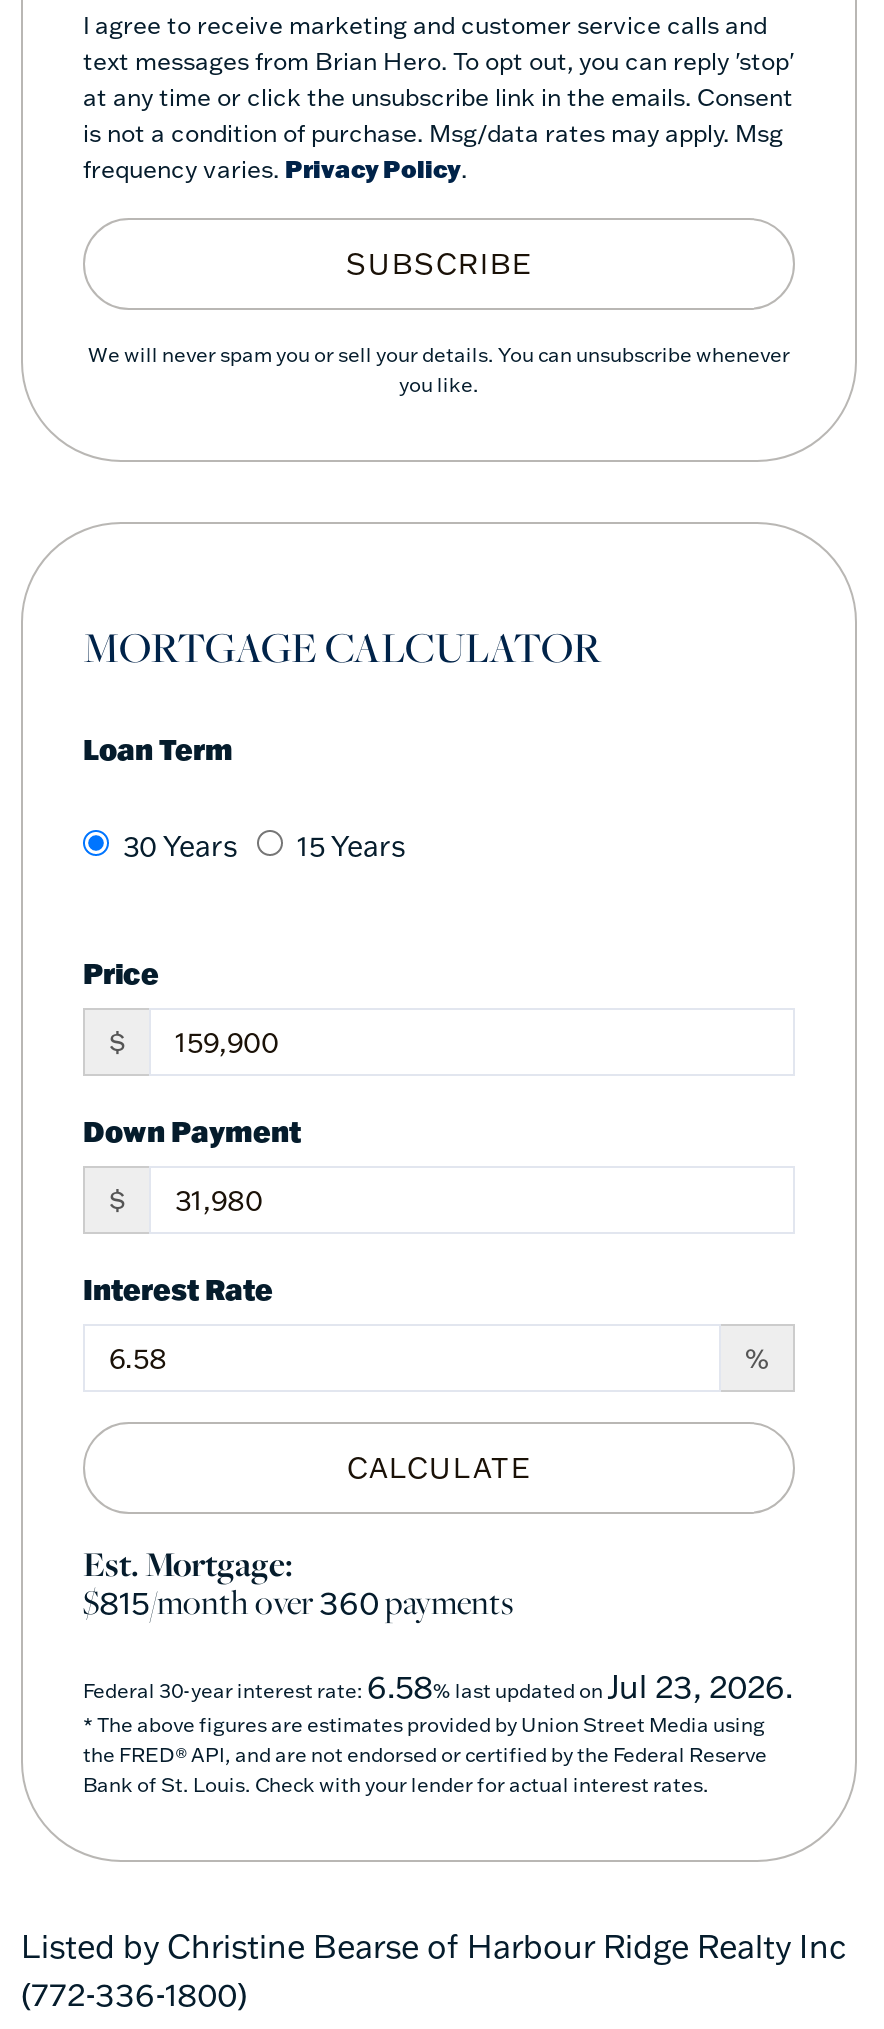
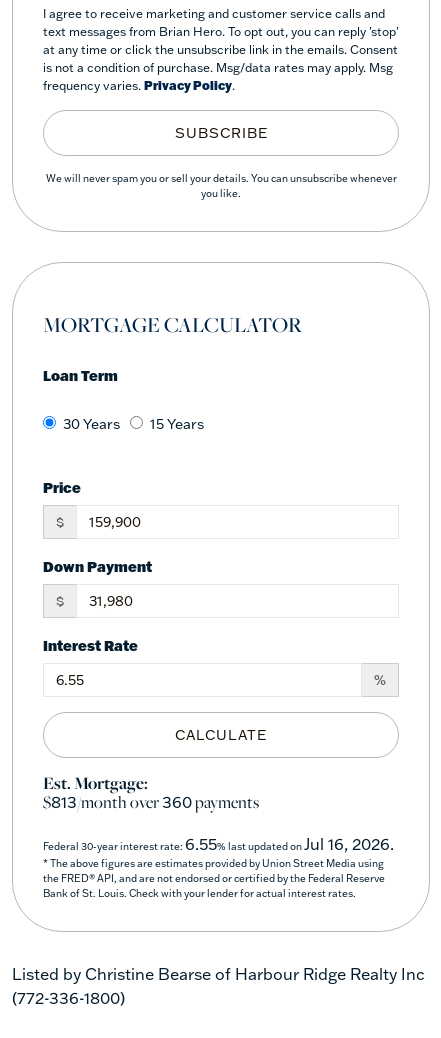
[83,1577,513,1625] $815/month over360payments -> [43,791,259,813] $813/month over360payments
[83,1665,793,1705] Federal 30-year interest rate: 6.58% last updated on Jul 23, 2026. -> [43,834,394,854] Federal 30-year interest rate: 6.55% last updated on Jul 16, 2026.

